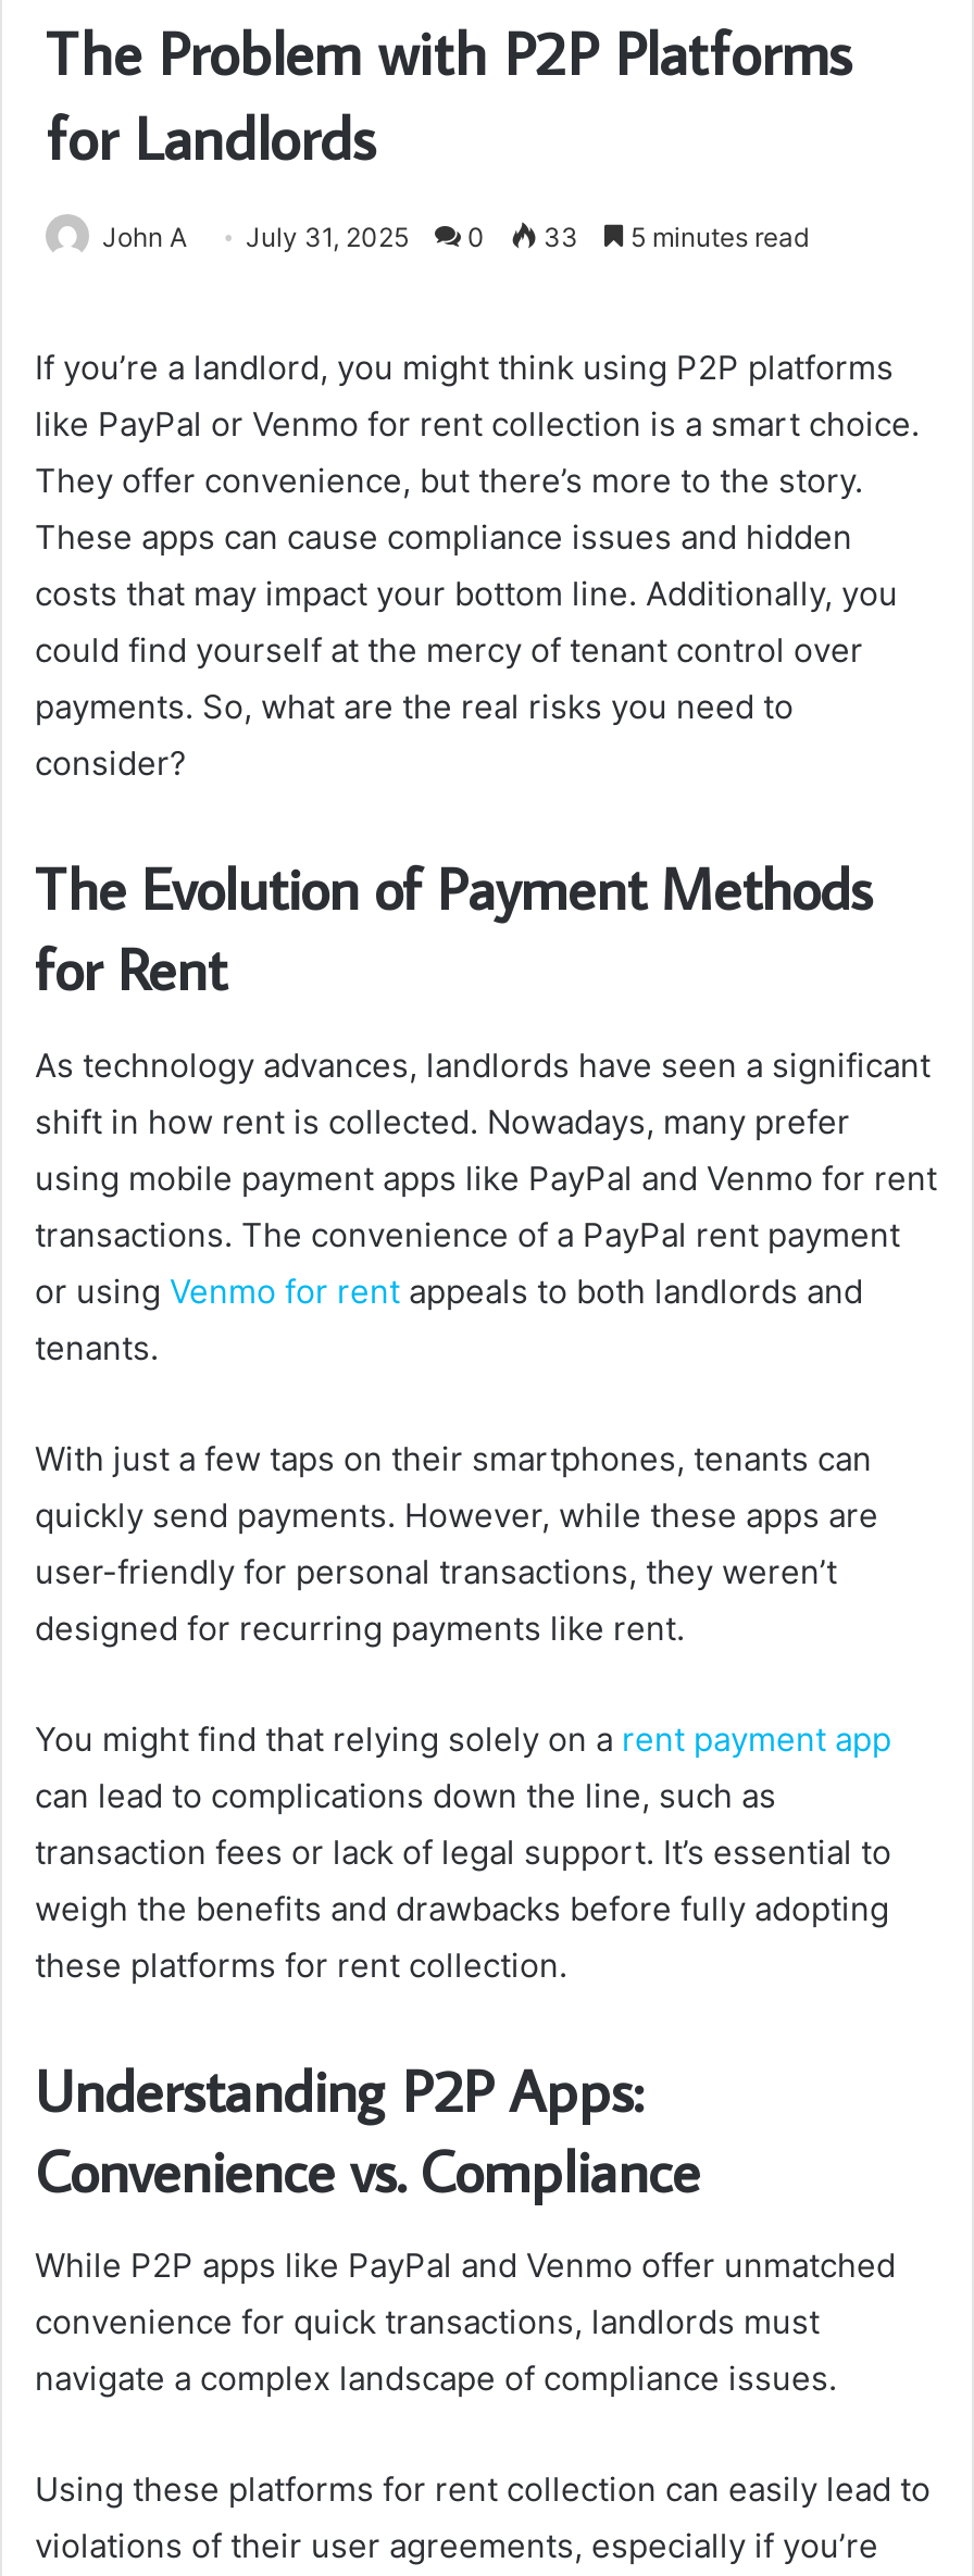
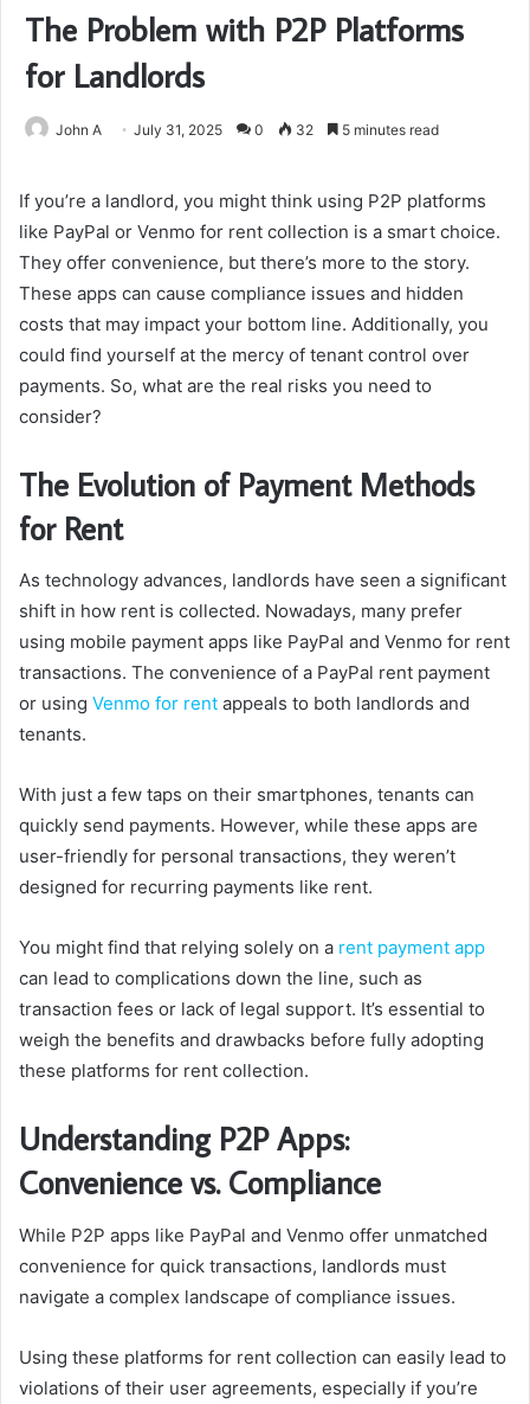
[102,221,809,254] John A July 31, 2025 0 33 5 minutes read -> [56,120,439,138] John A July 31, 2025 0 32 5 minutes read

